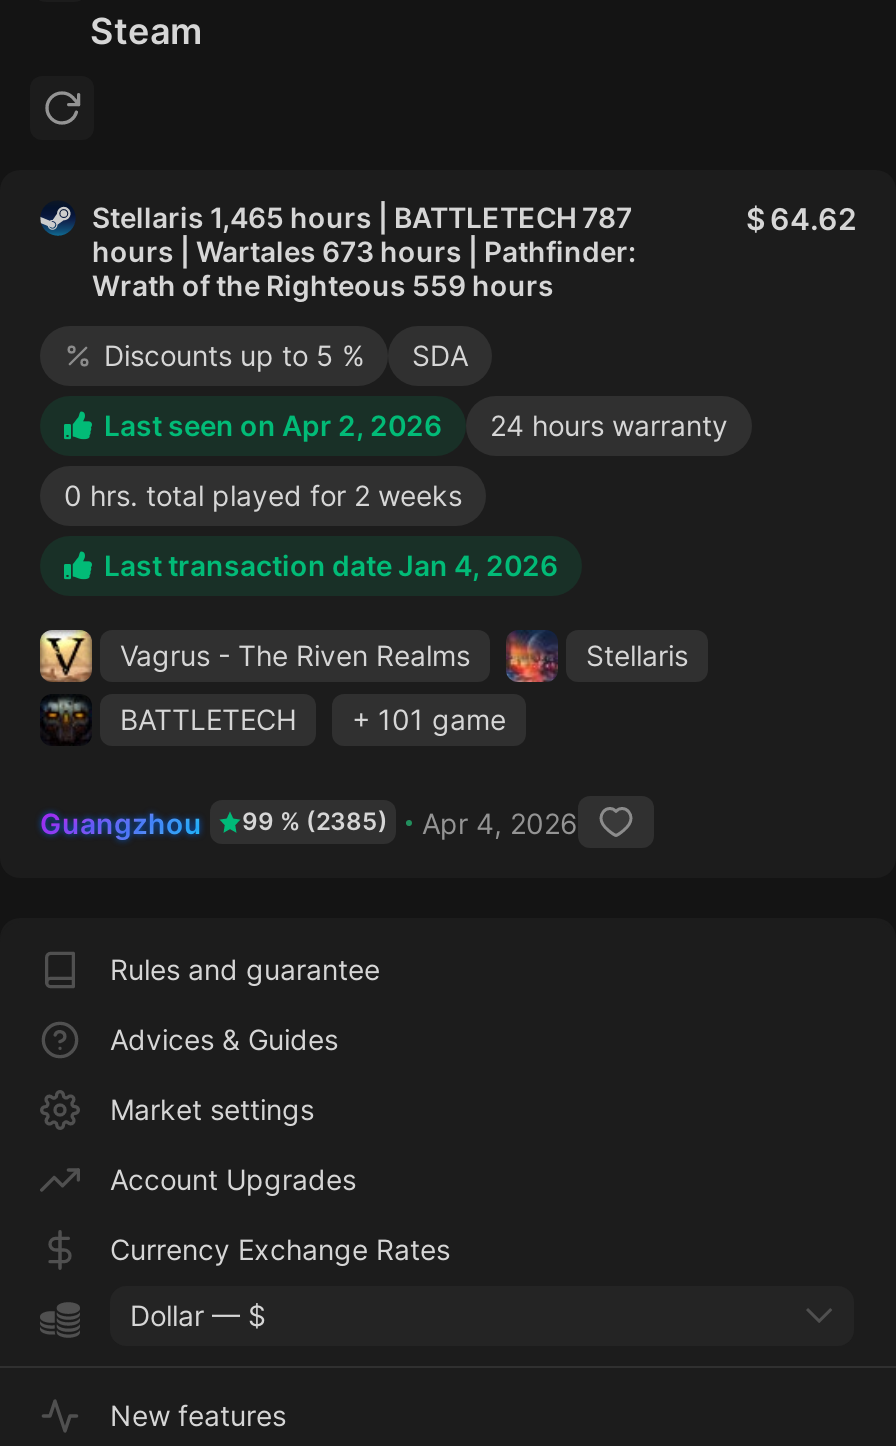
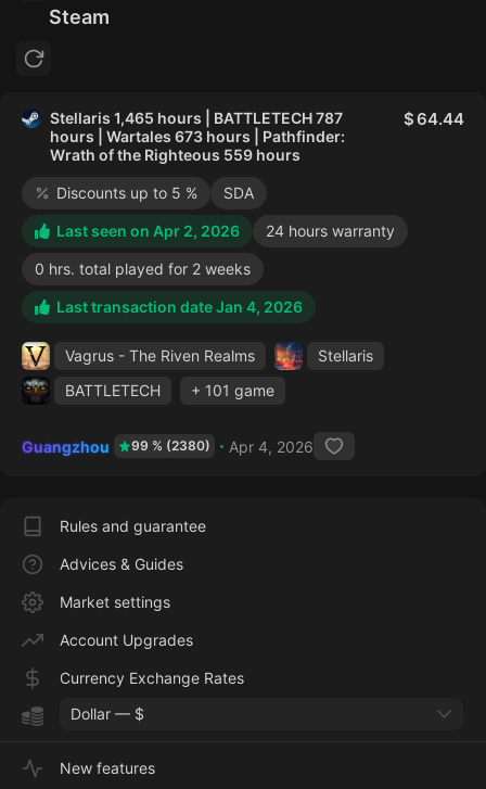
[770,200,856,238] 64.62 -> [417,109,464,129] 64.44
[40,805,578,839] Guangzhou 99 % (2385) Apr 4, 2026 -> [22,437,314,455] Guangzhou 99 % (2380) Apr 4, 2026

